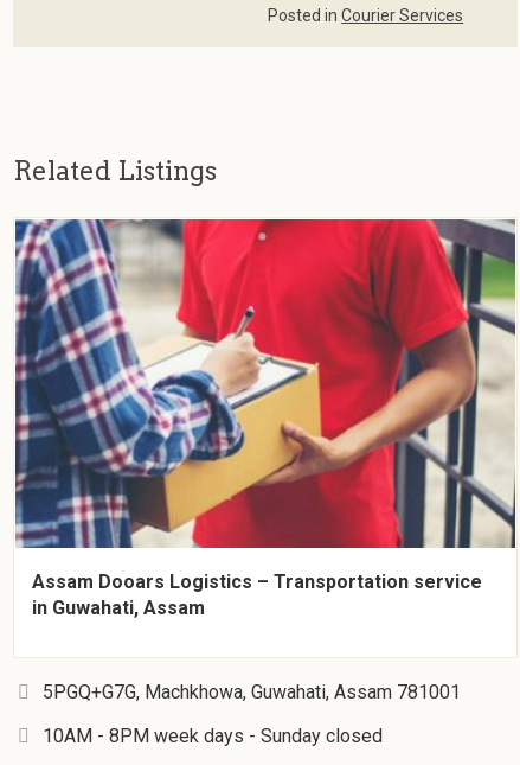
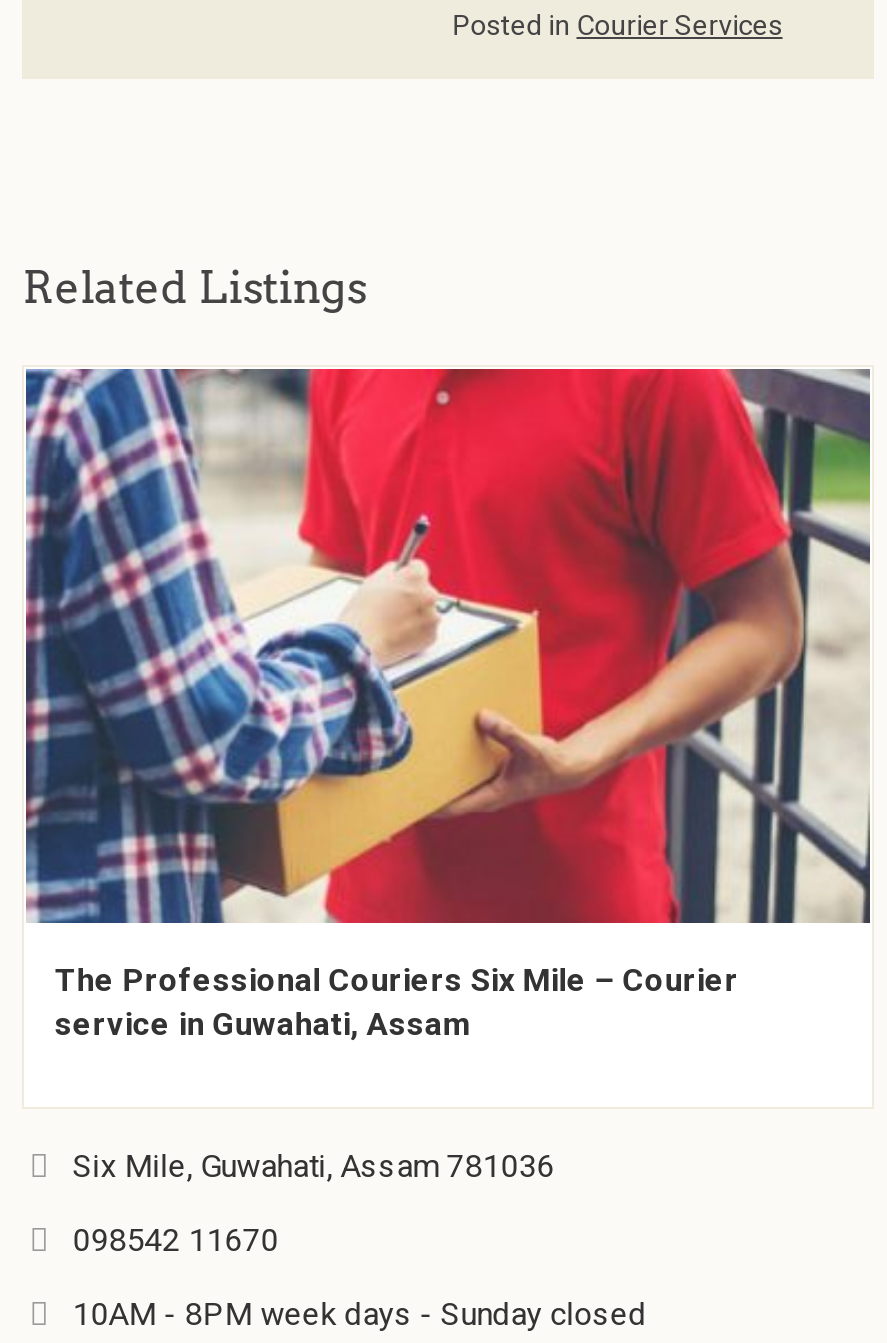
[32,570,482,619] Assam Dooars Logistics – Transportation service | in Guwahati, Assam -> [54,961,738,1043] The Professional Couriers Six Mile – Courier | service in Guwahati, Assam
[43,681,461,703] 5PGQ+G7G, Machkhowa, Guwahati, Assam 781001 -> [72,1147,554,1259] Six Mile, Guwahati, Assam 781036 | 098542 11670

